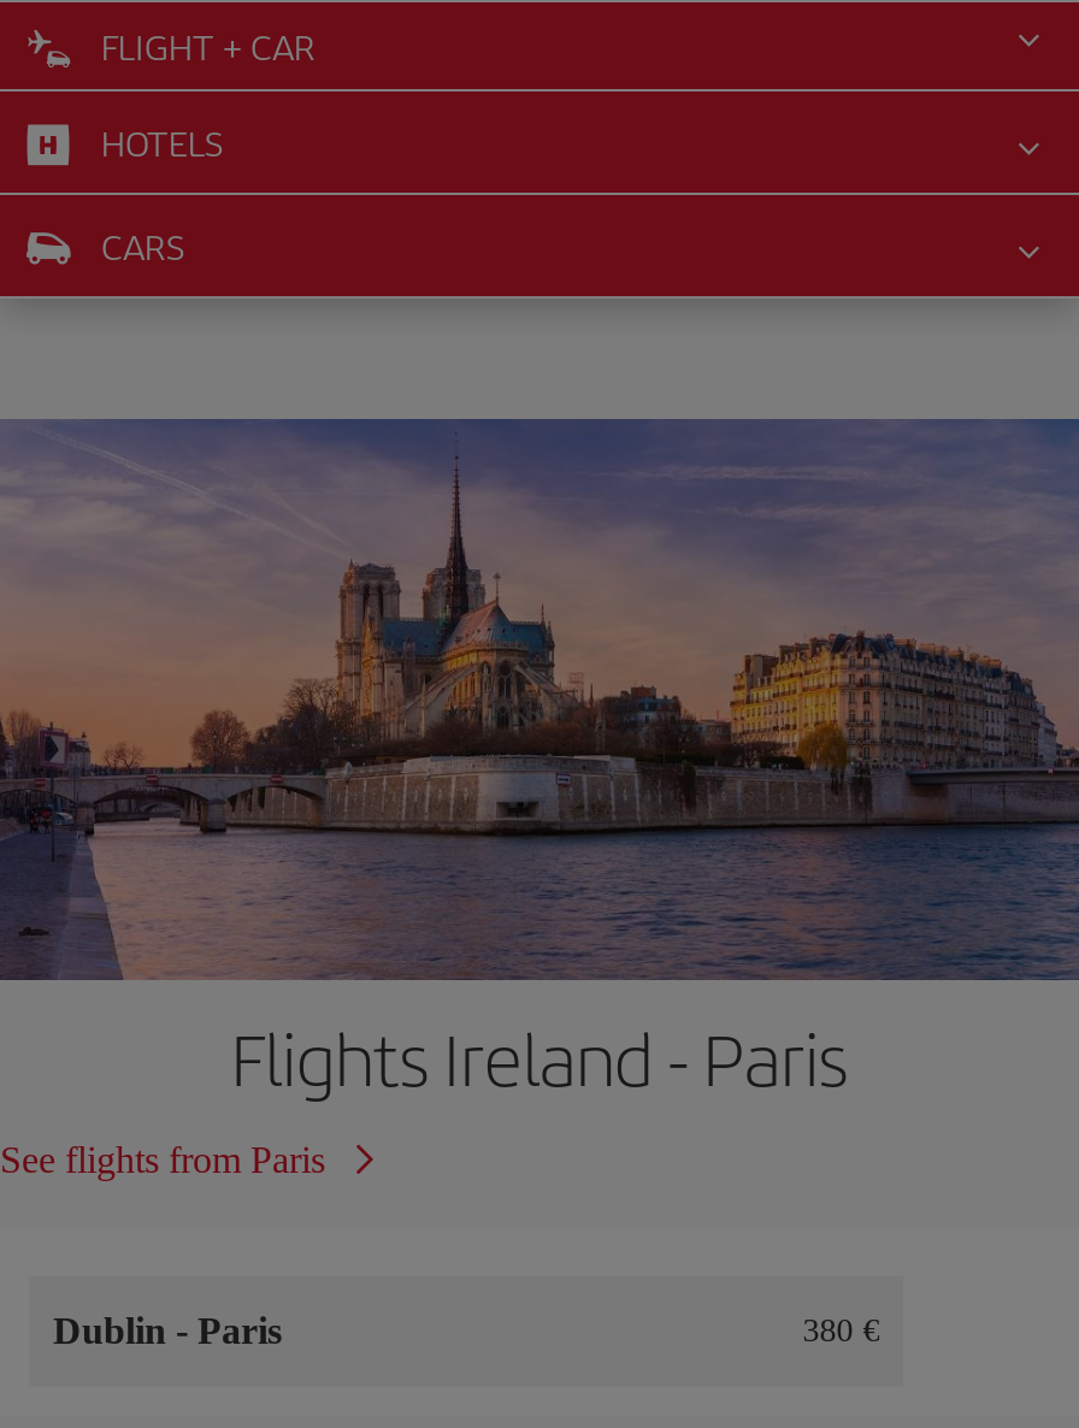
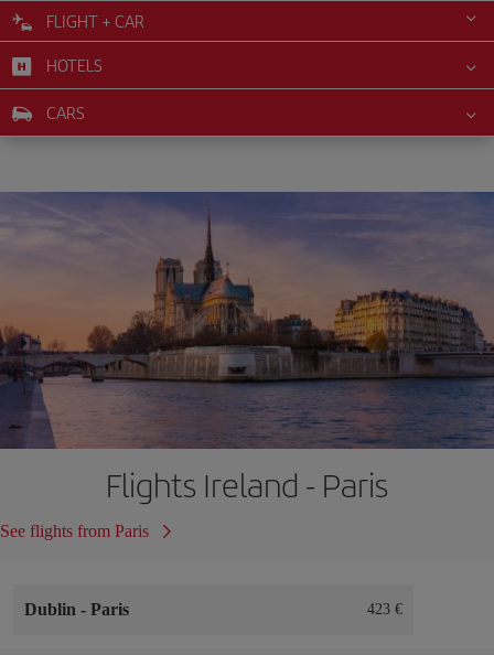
[803,1312,880,1348] 380 € -> [367,601,403,617] 423 €

